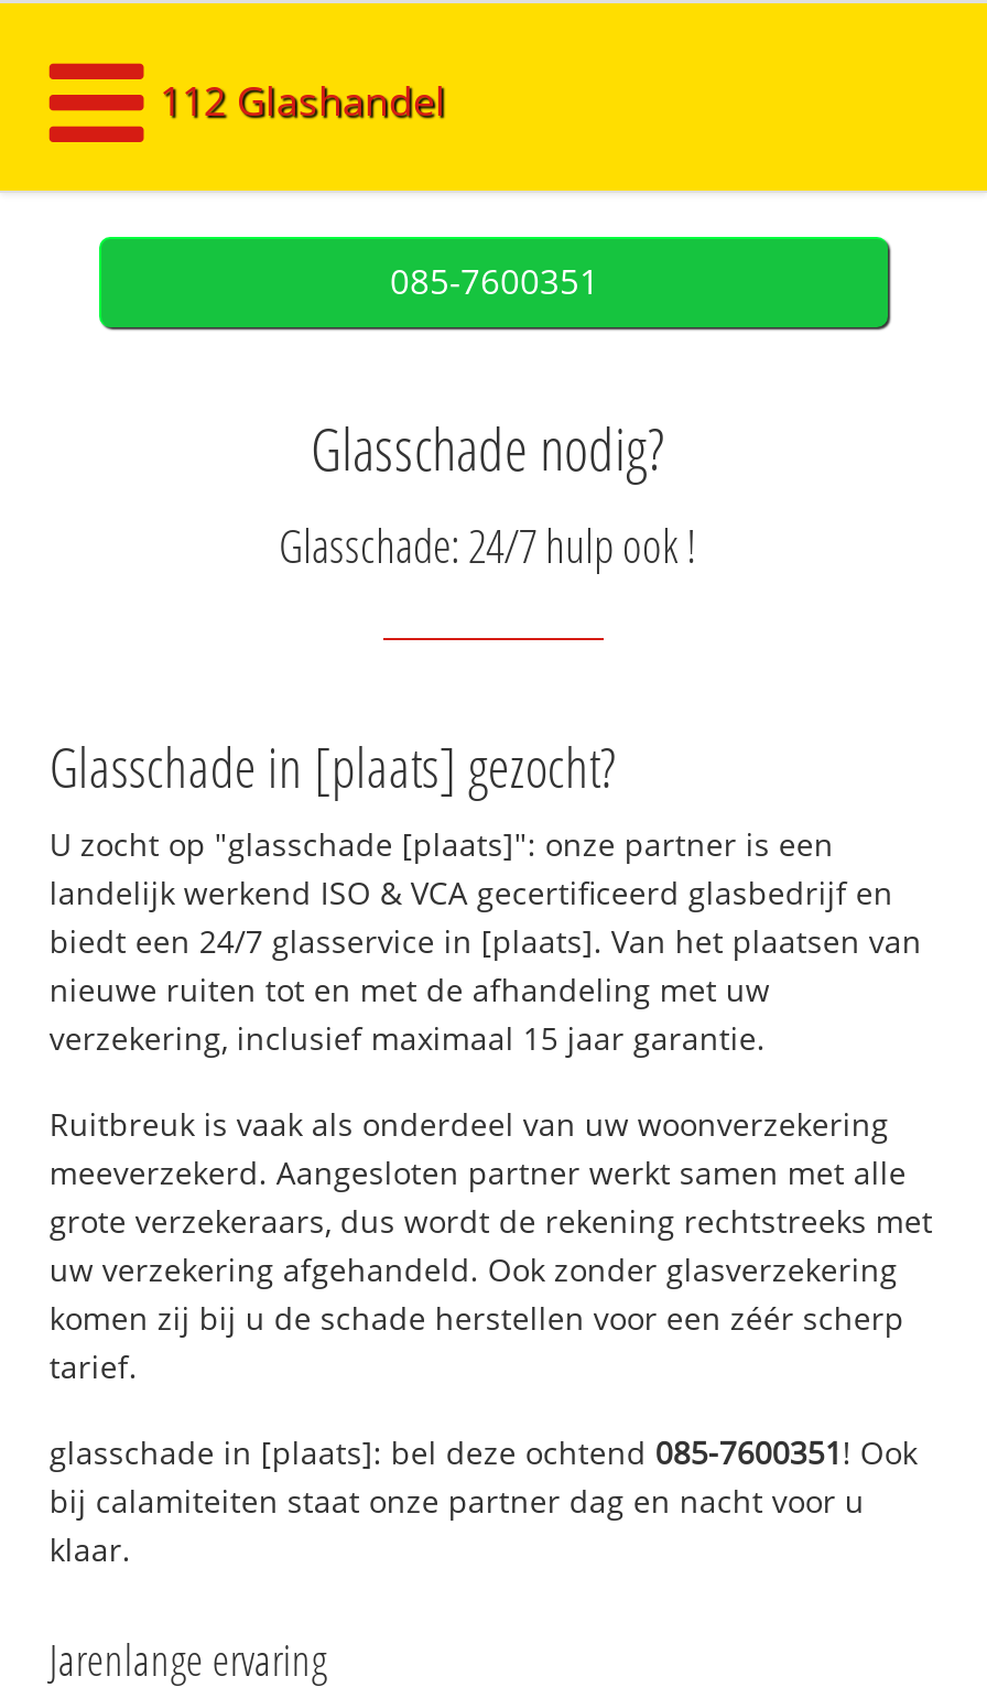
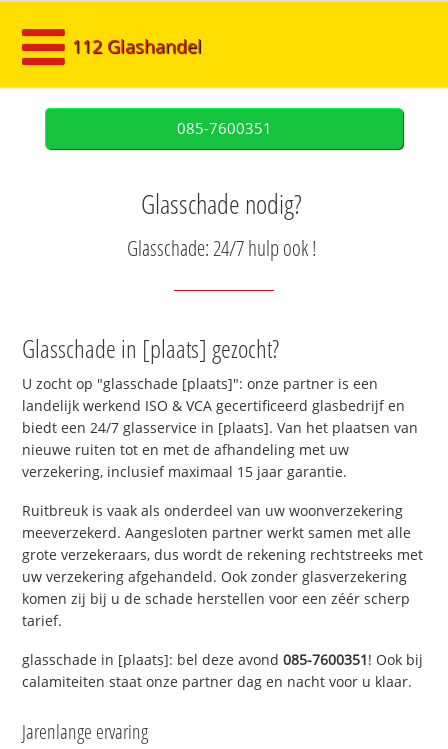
[49,1431,917,1570] glasschade in [plaats]: bel deze ochtend 085-7600351! Ook | bij calamiteiten staat onze partner dag en nacht voor u | klaar. -> [22,650,423,691] glasschade in [plaats]: bel deze avond 085-7600351! Ook bij | calamiteiten staat onze partner dag en nacht voor u klaar.

